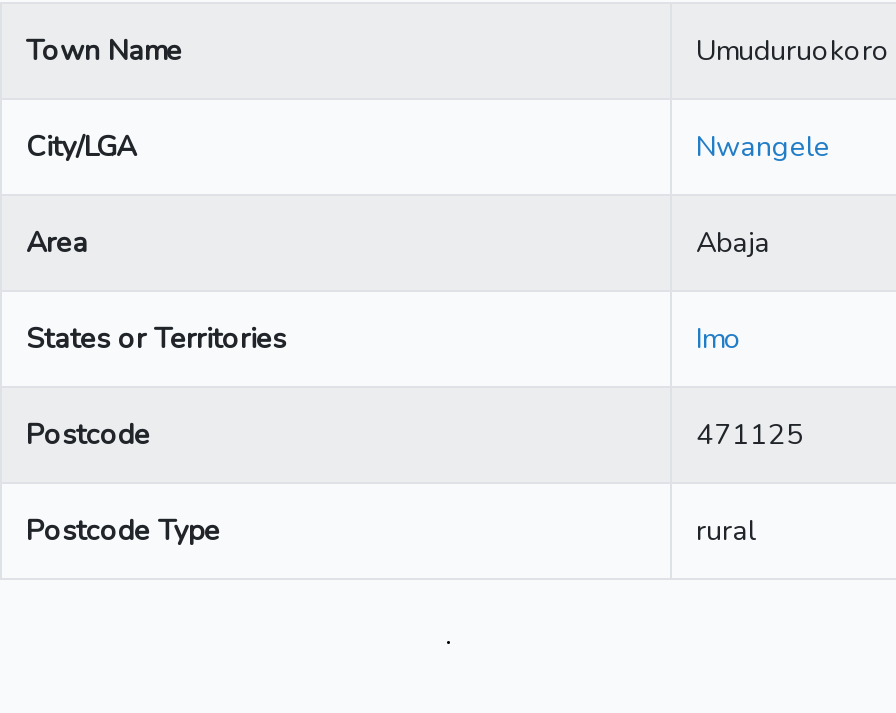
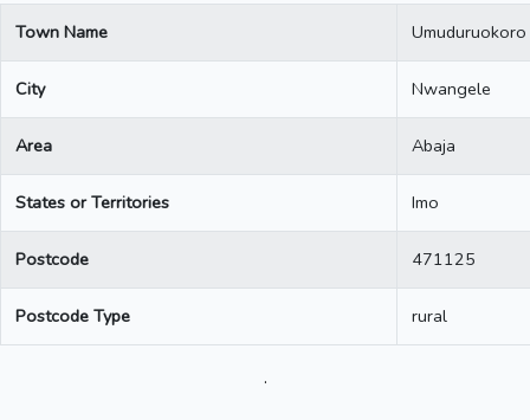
[26,127,136,167] City/LGA -> [15,77,45,101] City

